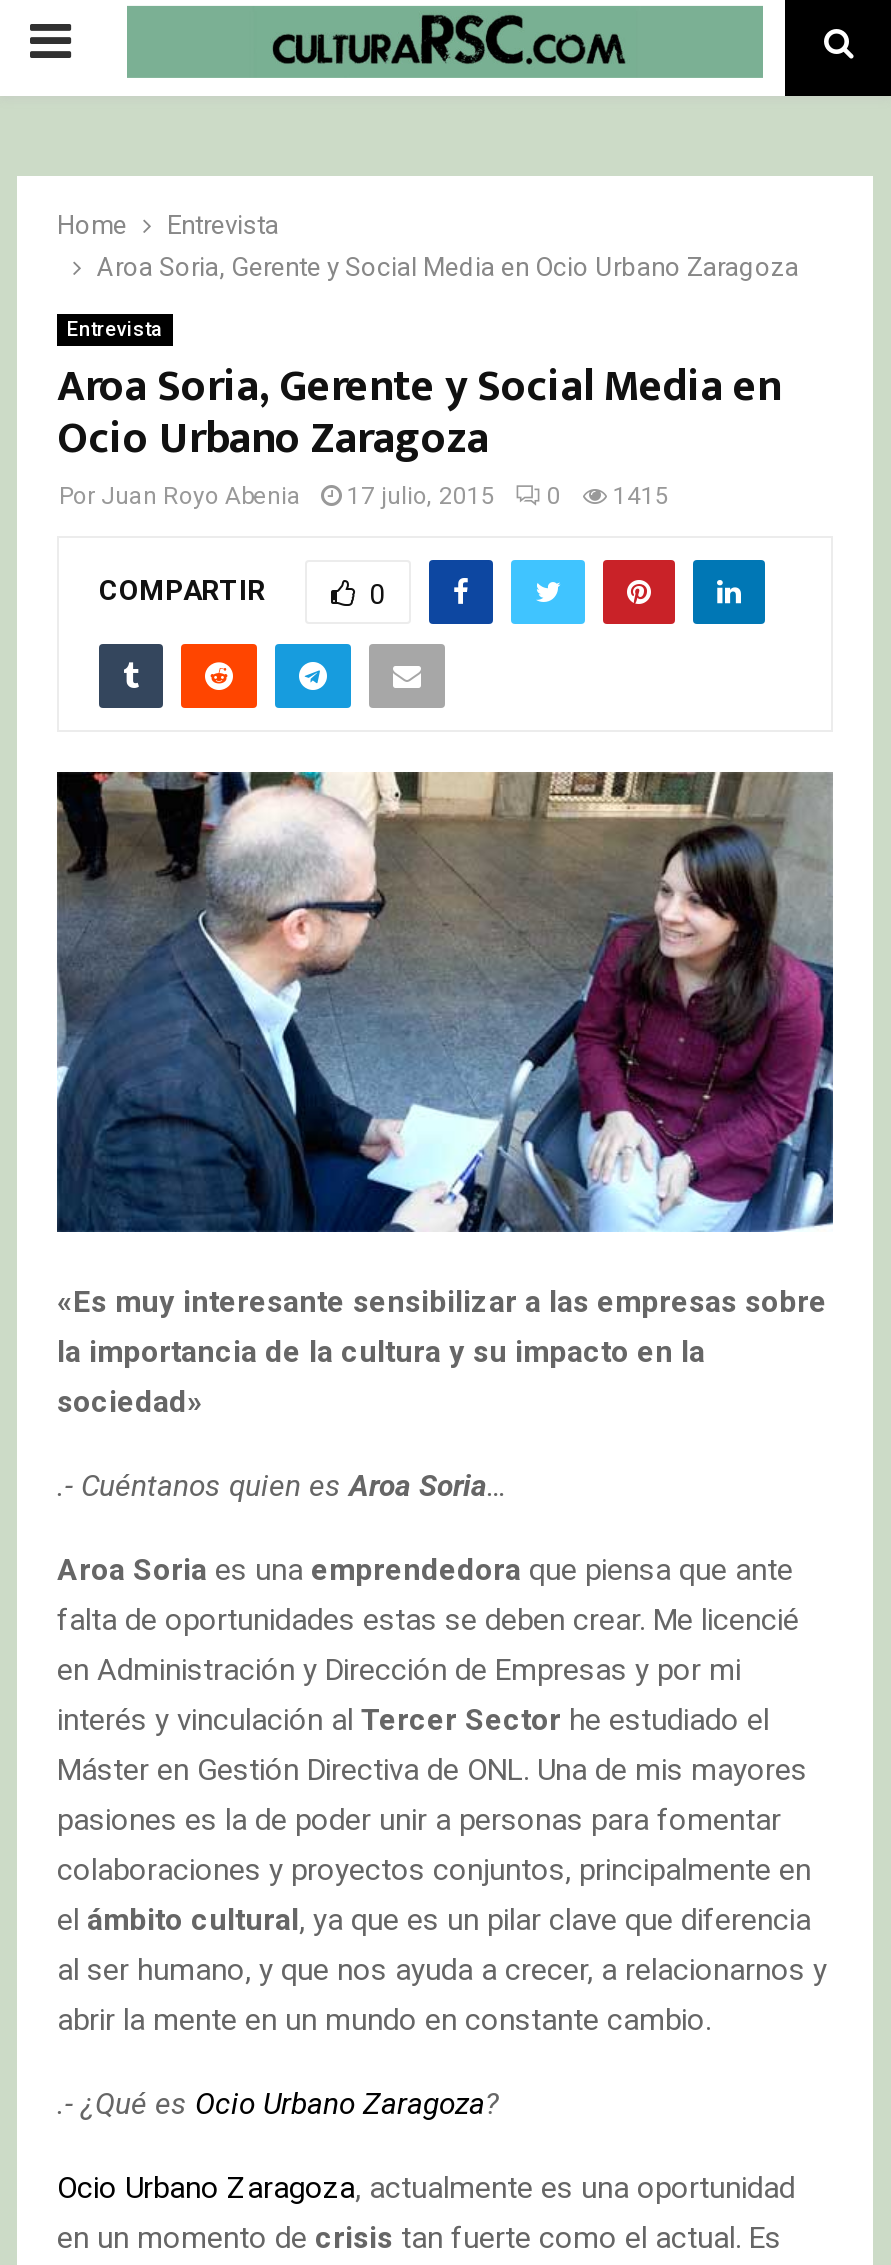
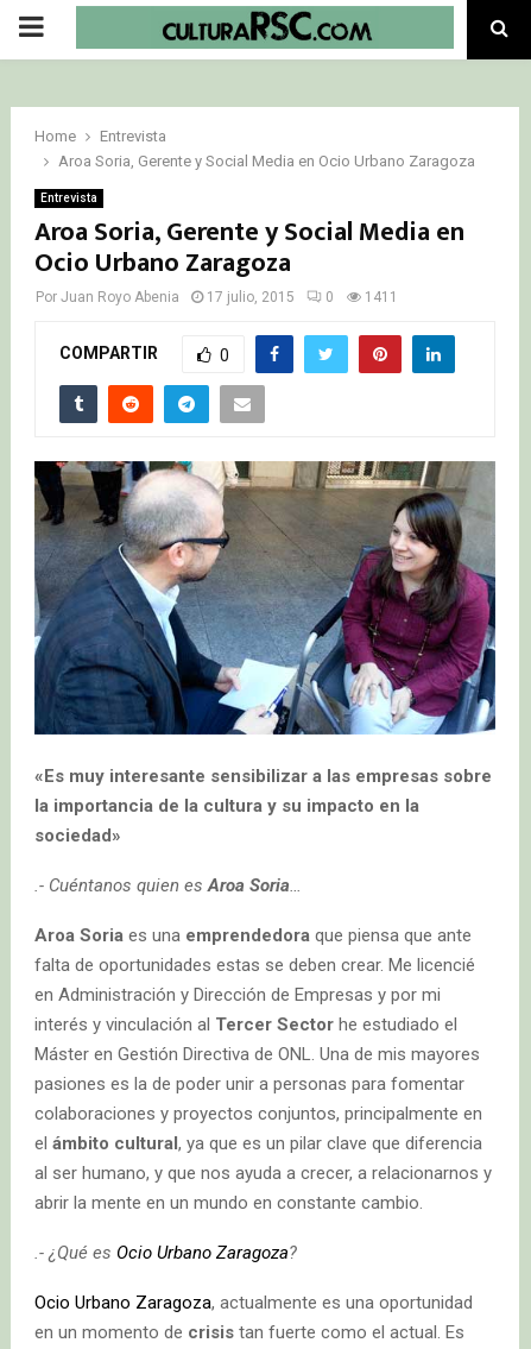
[59,482,669,510] Por Juan Royo Abenia 17 julio, 2015 0 1415 -> [36,289,398,305] Por Juan Royo Abenia 17 julio, 2015 0 1411

